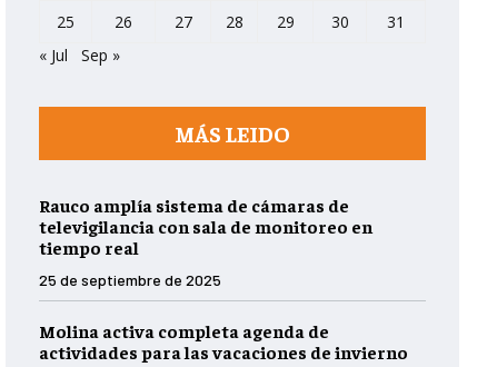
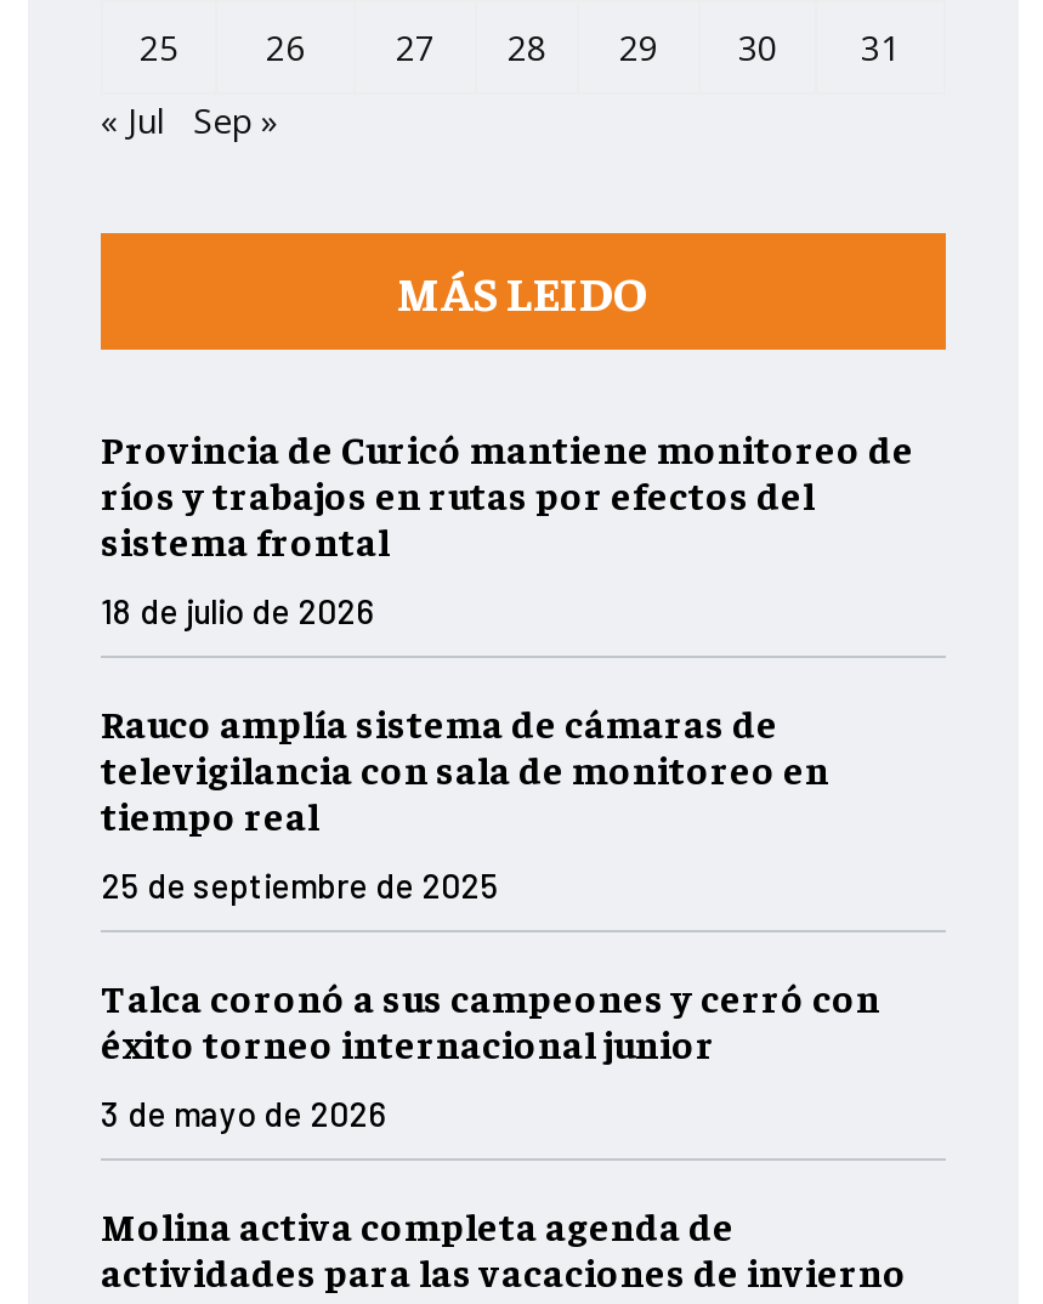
none -> [101,423,914,632] Provincia de Curicó mantiene monitoreo de | ríos y trabajos en rutas por efectos del | sistema frontal | 18 de julio de 2026
none -> [101,972,880,1135] Talca coronó a sus campeones y cerró con | éxito torneo internacional junior | 3 de mayo de 2026

